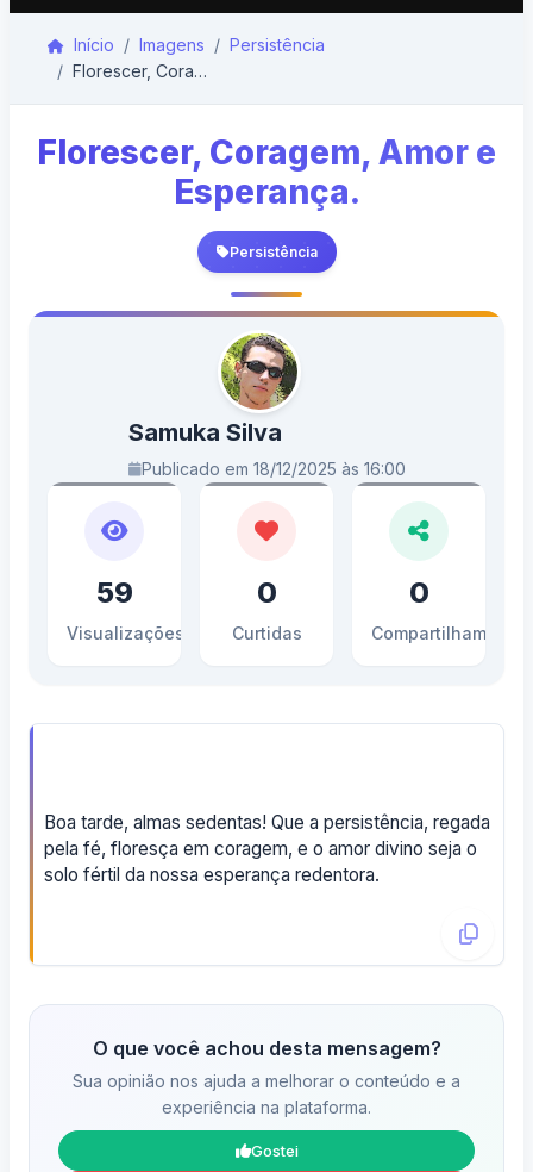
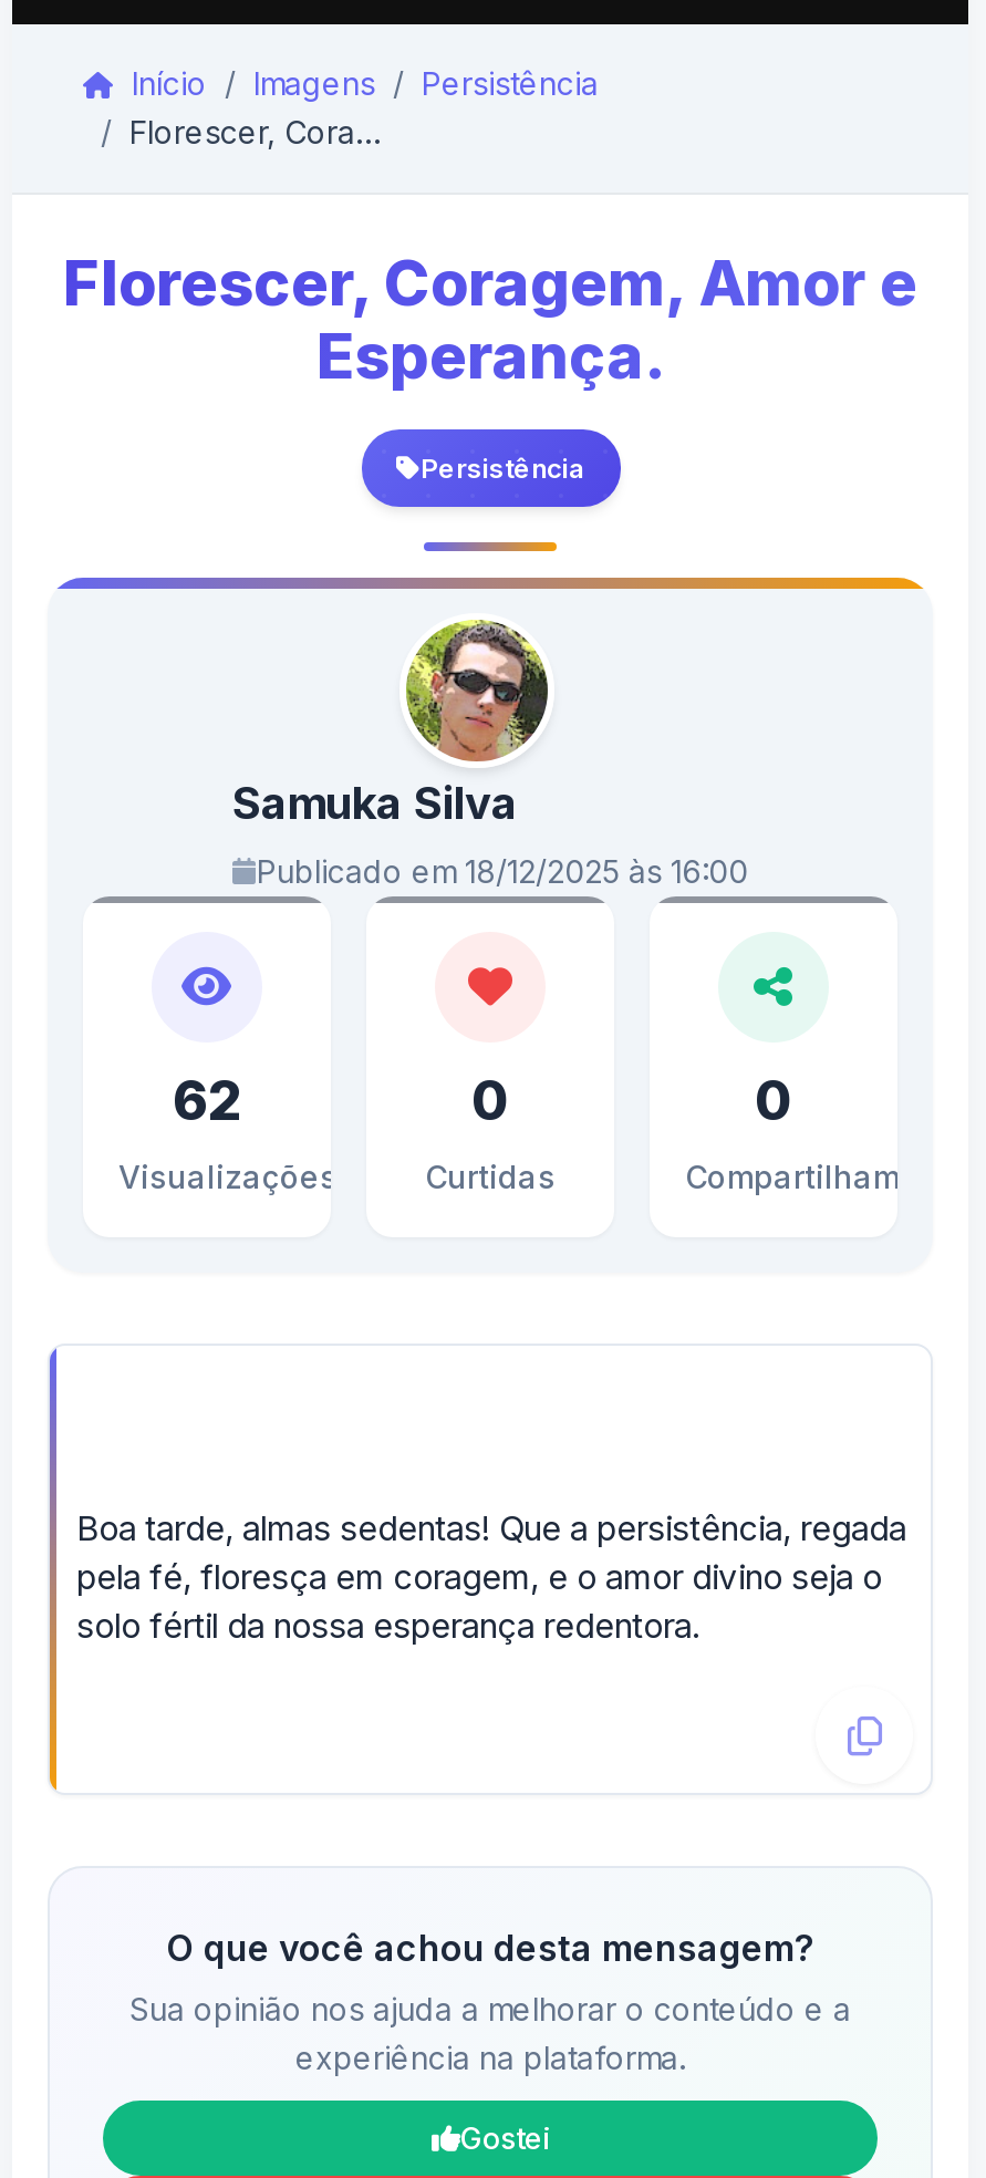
[96,576,133,610] 59 -> [173,1070,241,1134] 62

